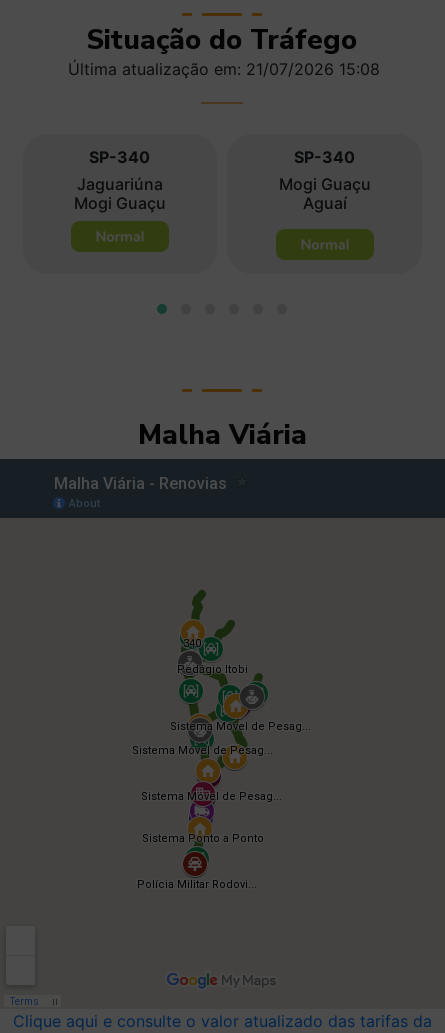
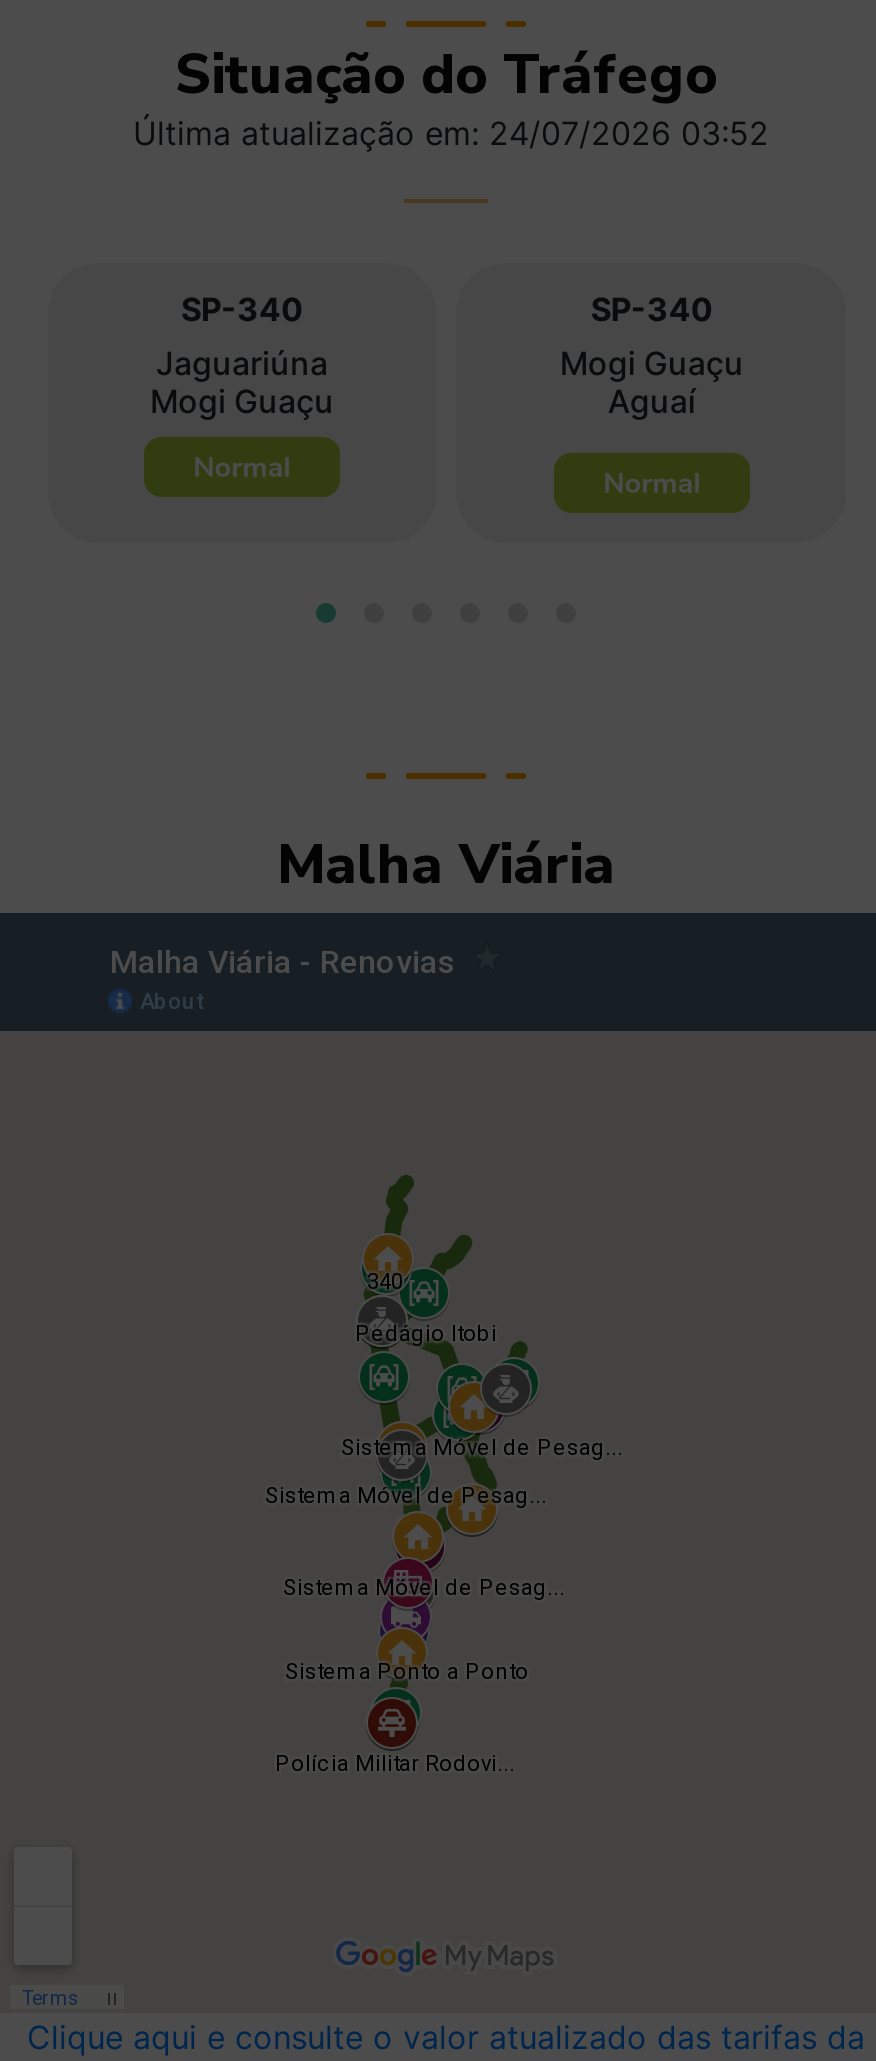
[63,59,380,79] Última atualização em: 21/07/2026 15:08 -> [123,113,769,153] Última atualização em: 24/07/2026 03:52

